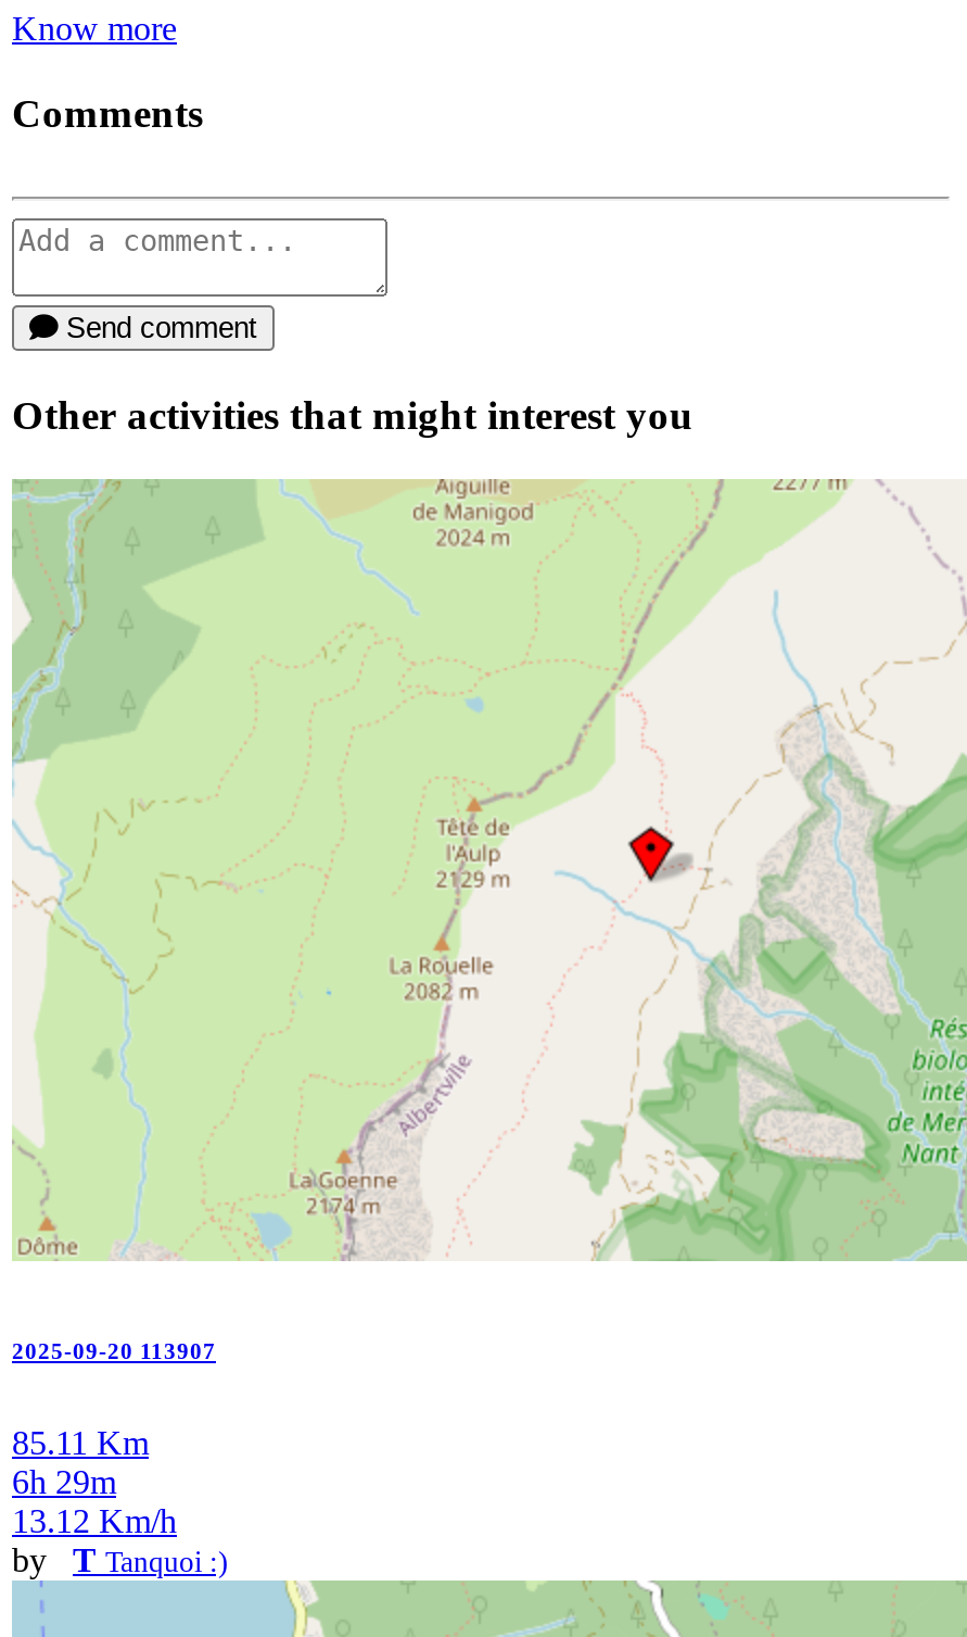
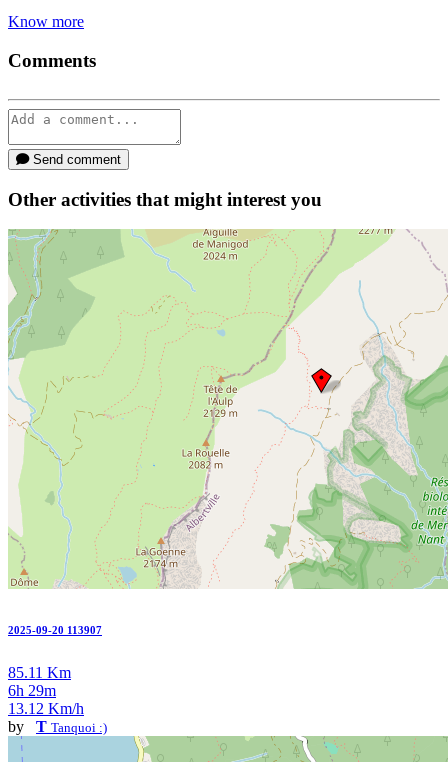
[626,781,733,883] [image] -> [292,367,341,414] [image]

